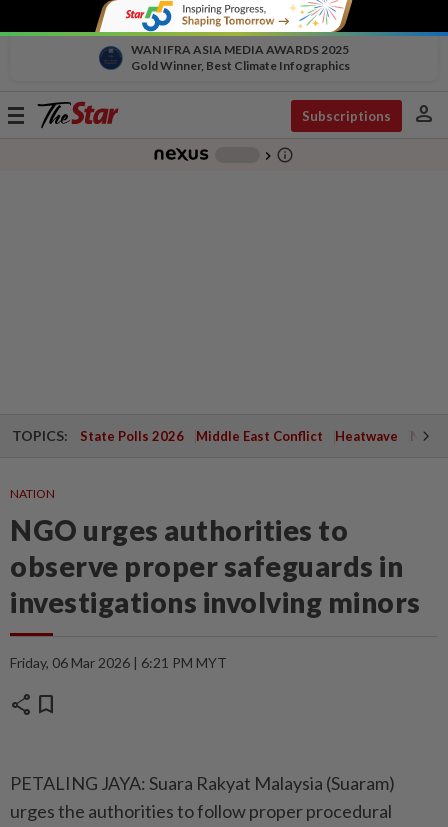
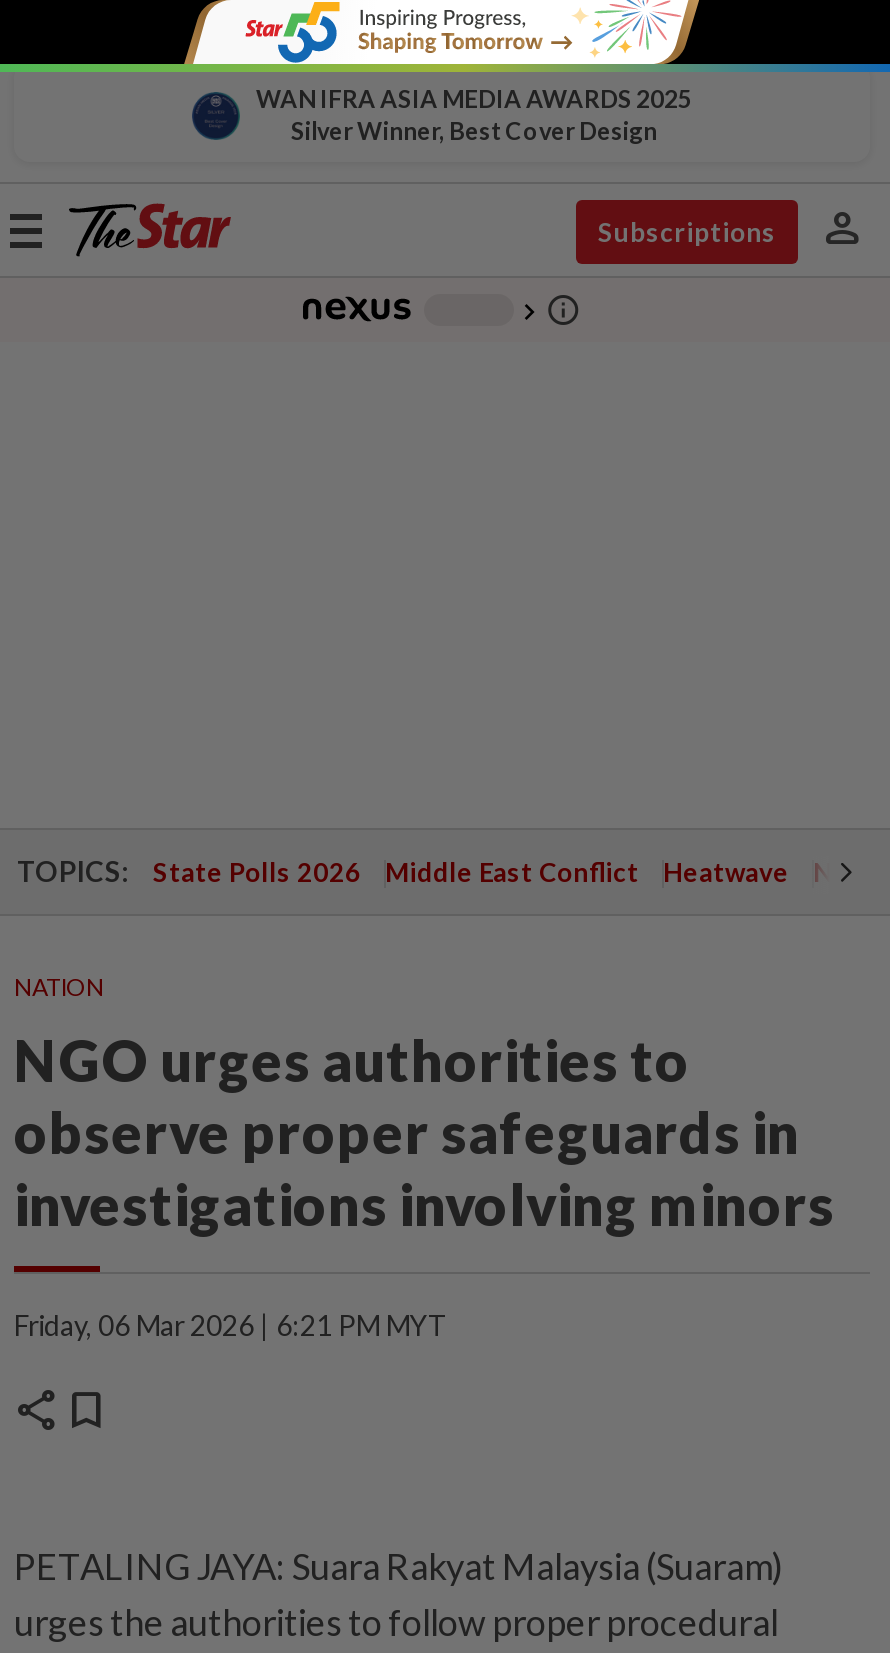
[130,58,349,73] Gold Winner, Best Climate Infographics -> [291,116,657,146] Silver Winner, Best Cover Design

